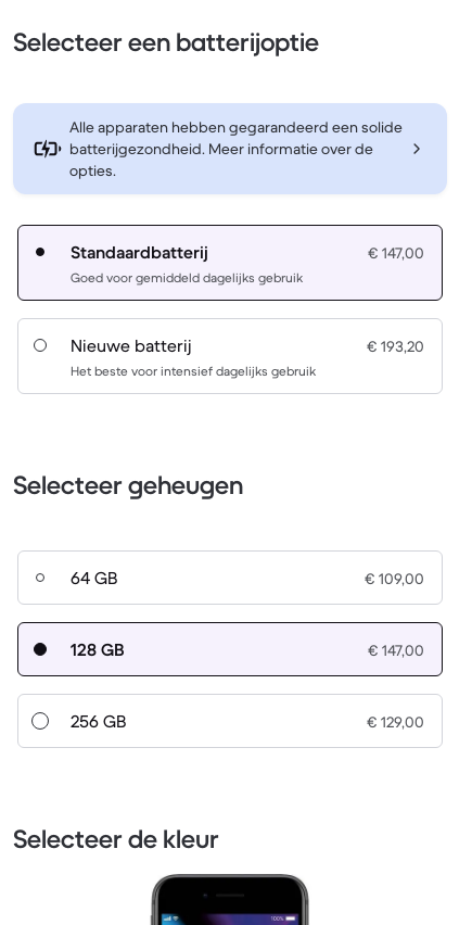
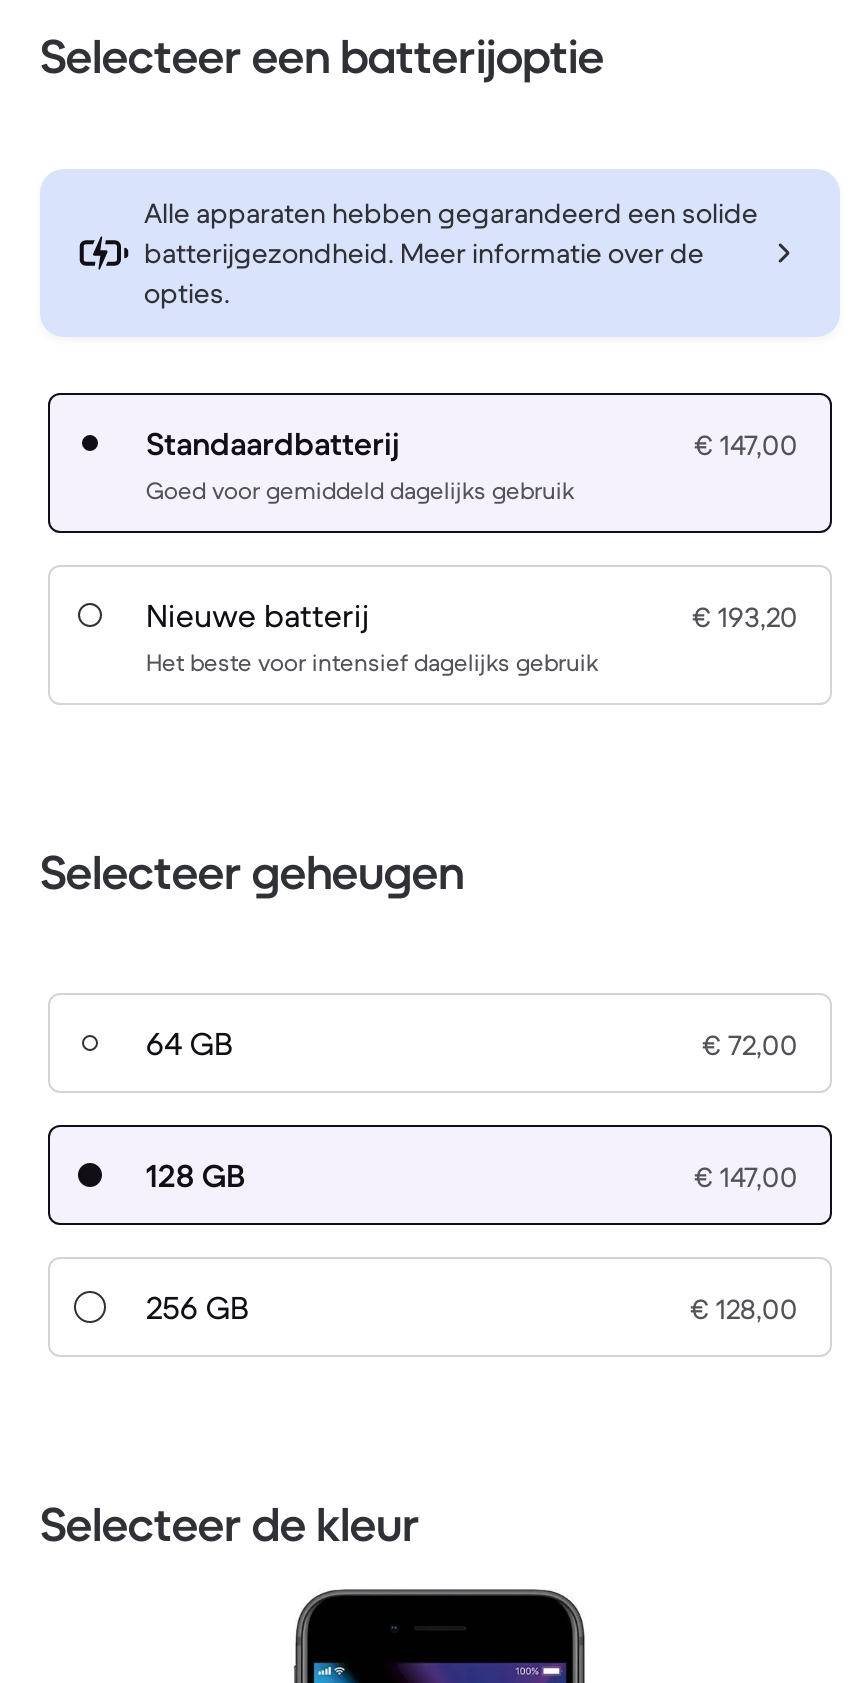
[365,569,424,589] € 109,00 -> [702,1028,798,1064] € 72,00
[367,713,424,732] € 129,00 -> [690,1292,798,1328] € 128,00

